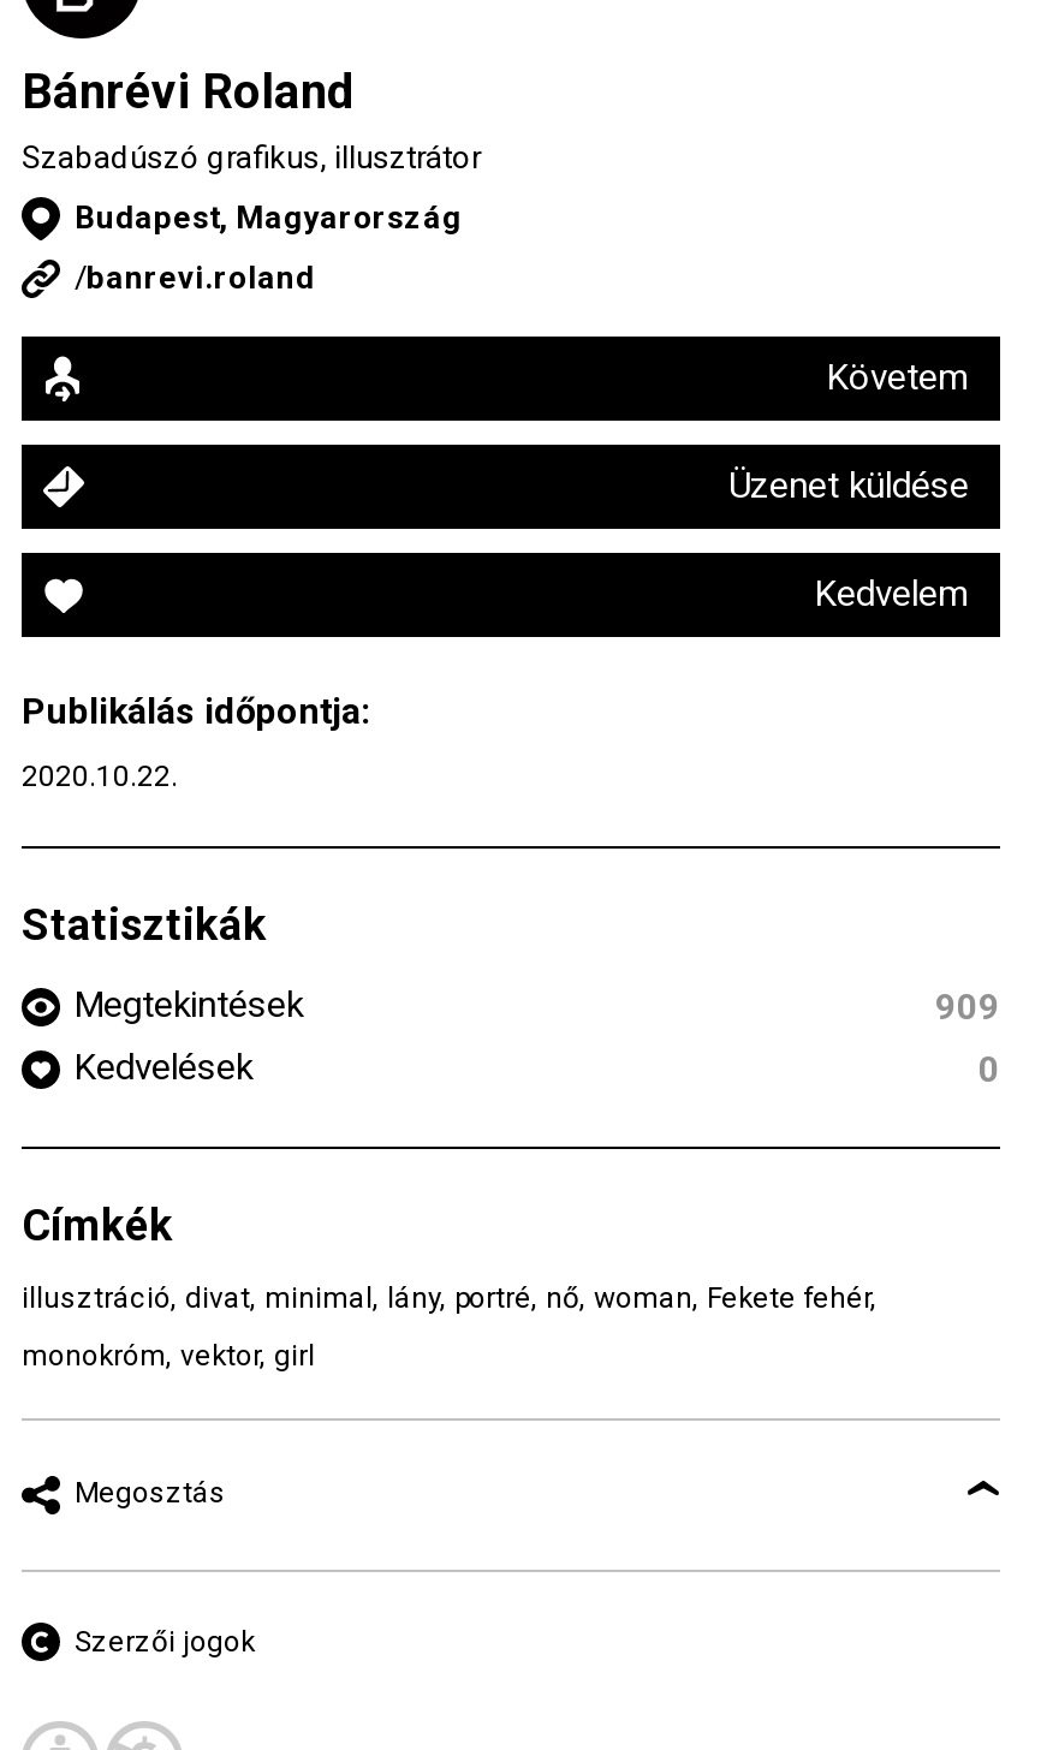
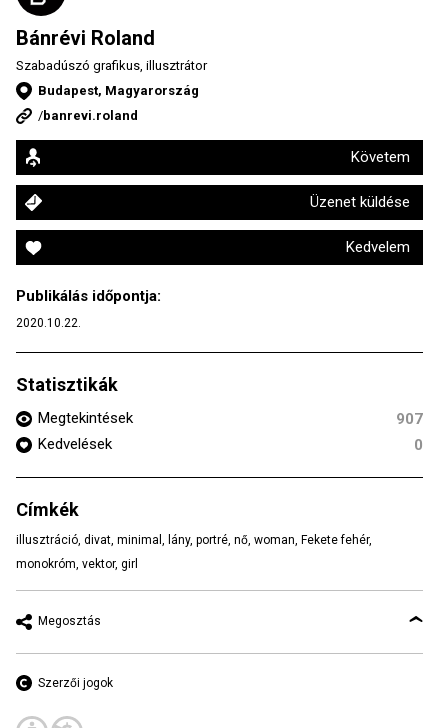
[935,985,1000,1029] 909 -> [396,410,423,428] 907

